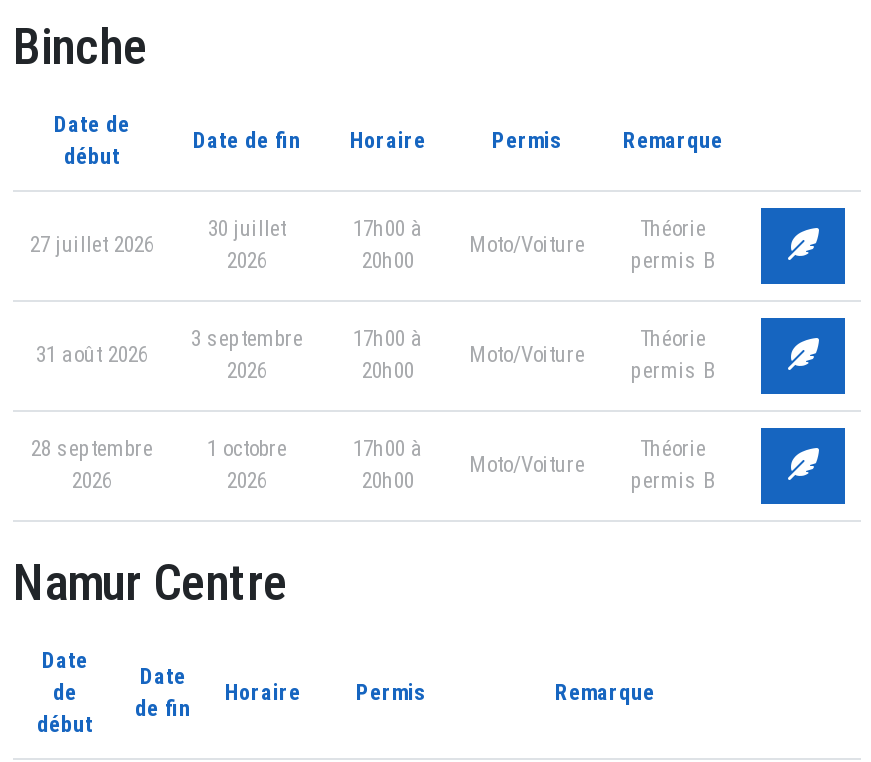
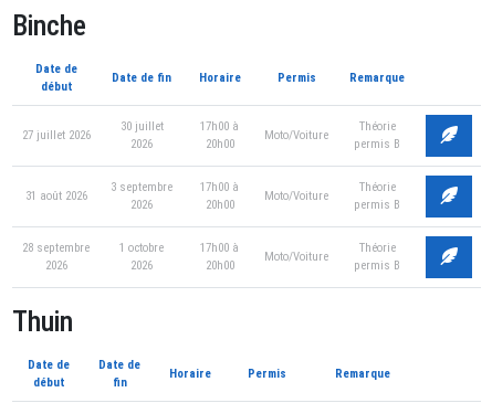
[13,554,287,612] Namur Centre -> [12,306,73,338] Thuin

